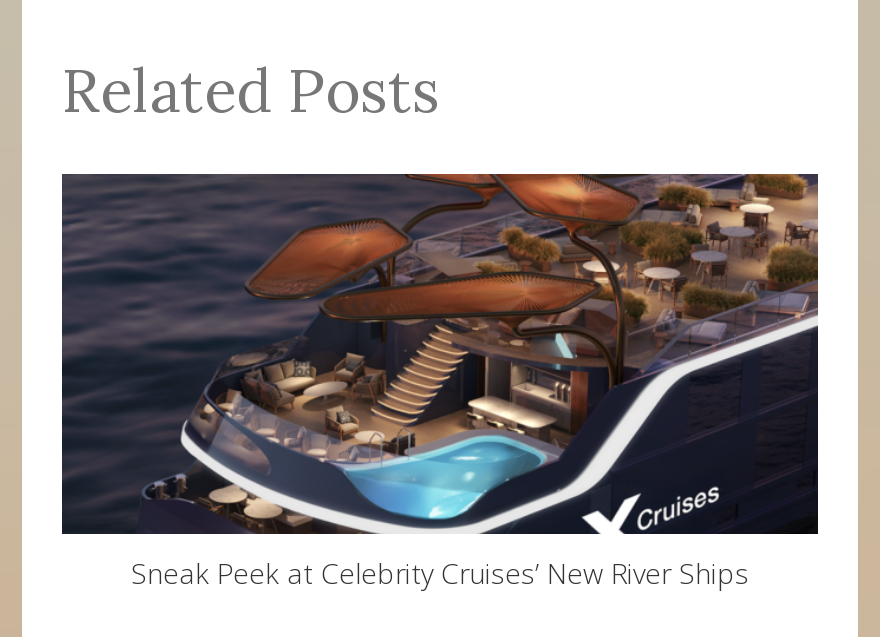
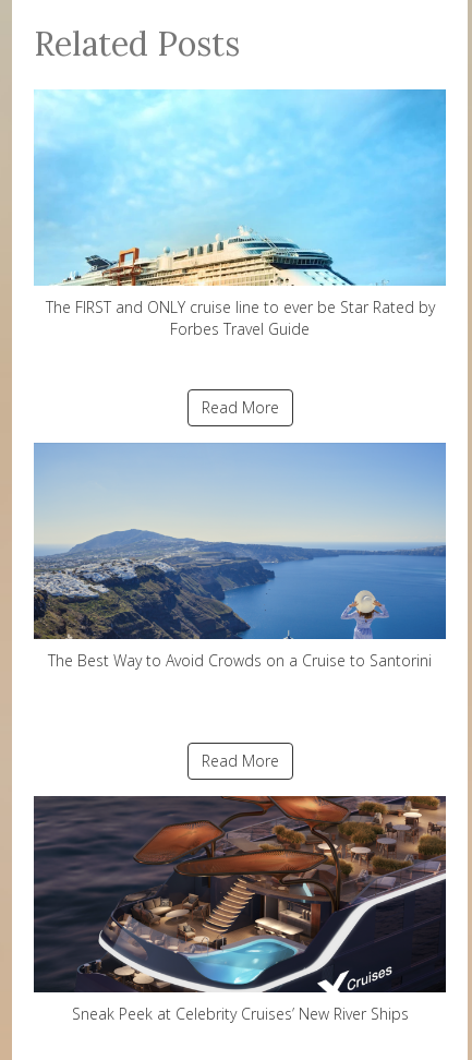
none -> [33,442,447,671] [image] | The Best Way to Avoid Crowds on a Cruise to Santorini
none -> [34,88,447,339] [image] | The FIRST and ONLY cruise line to ever be Star Rated by | Forbes Travel Guide
none -> [201,397,279,418] Read More
none -> [201,750,279,771] Read More

